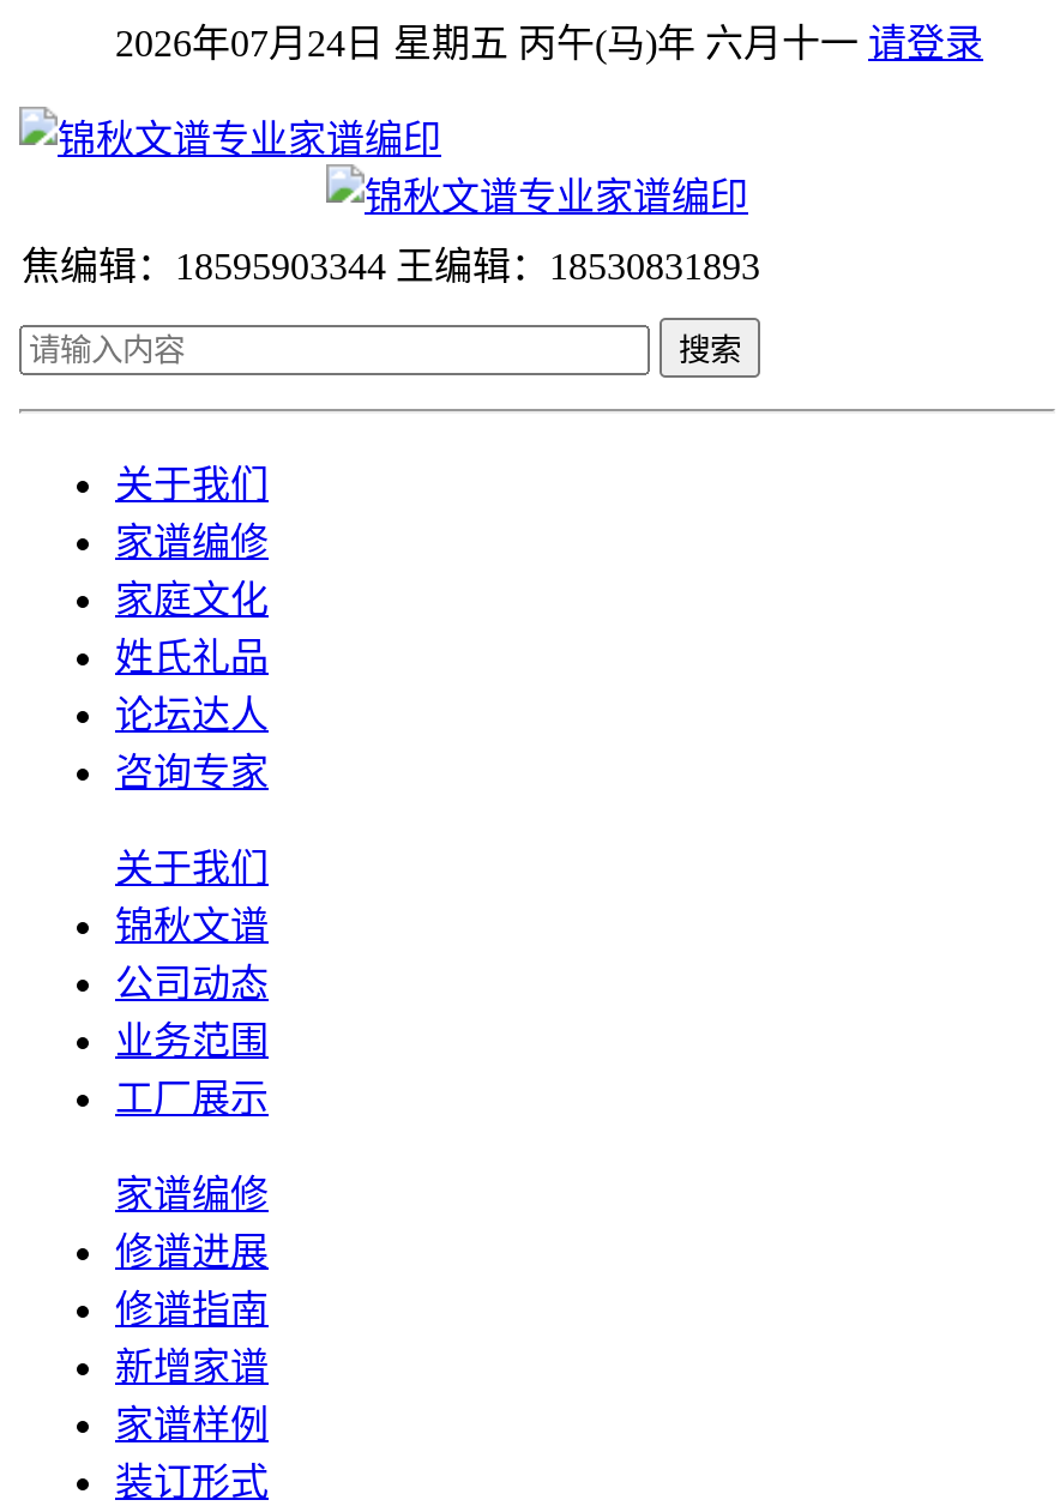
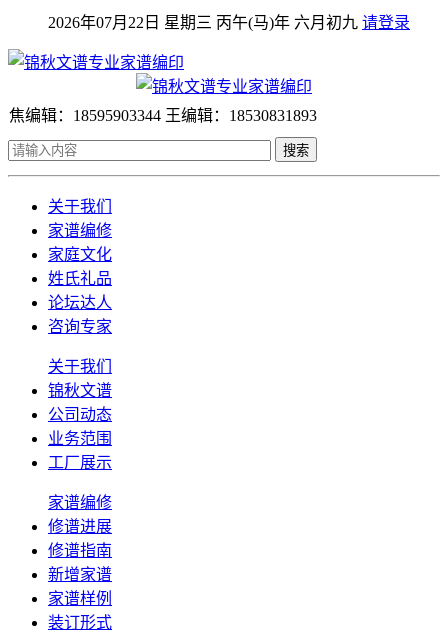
[115,23,983,64] 2026年07月24日 星期五 丙午(马)年 六月十一请登录 -> [48,14,410,31] 2026年07月22日 星期三 丙午(马)年 六月初九请登录

